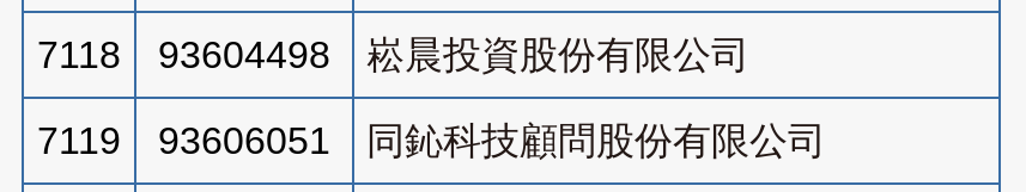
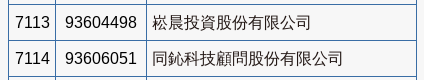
[37,34,749,75] 7118 93604498 崧晨投資股份有限公司 -> [14,14,312,31] 7113 93604498 崧晨投資股份有限公司
[37,120,826,161] 7119 93606051 同鈊科技顧問股份有限公司 -> [14,50,344,67] 7114 93606051 同鈊科技顧問股份有限公司

